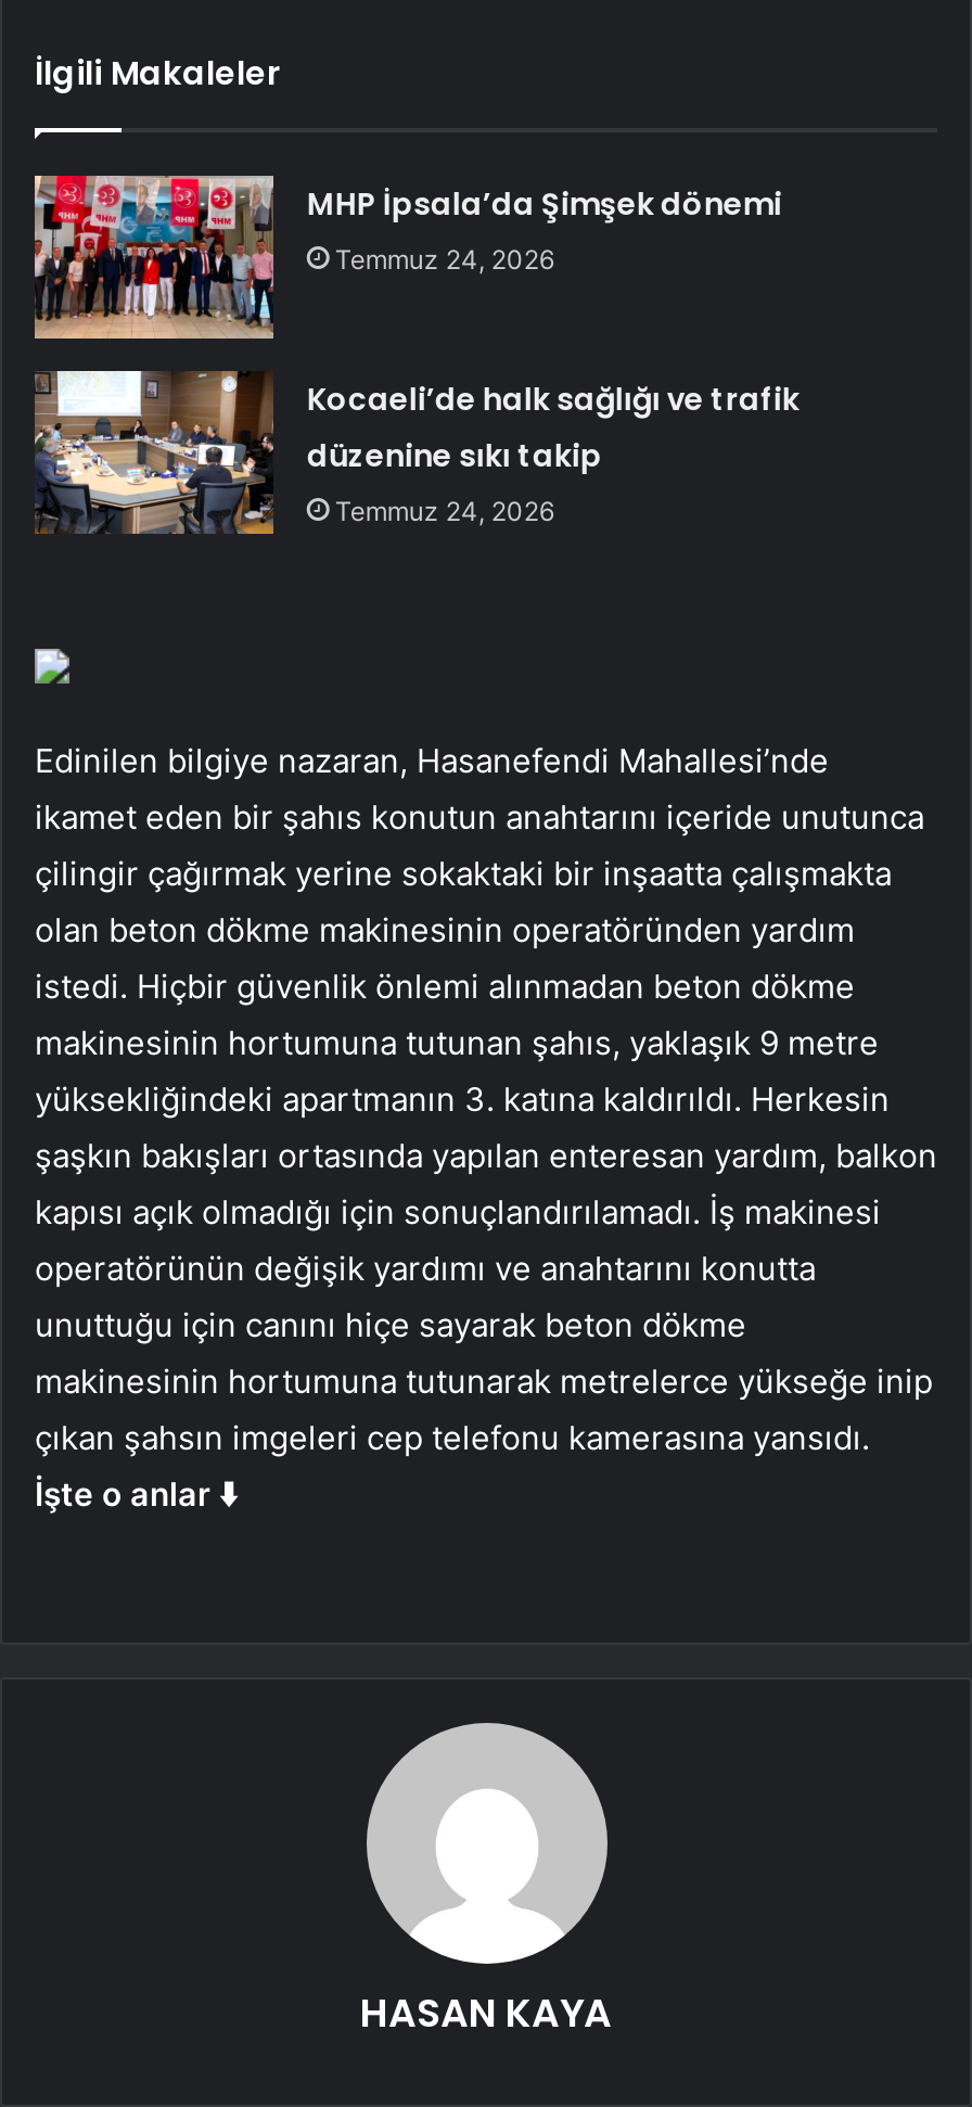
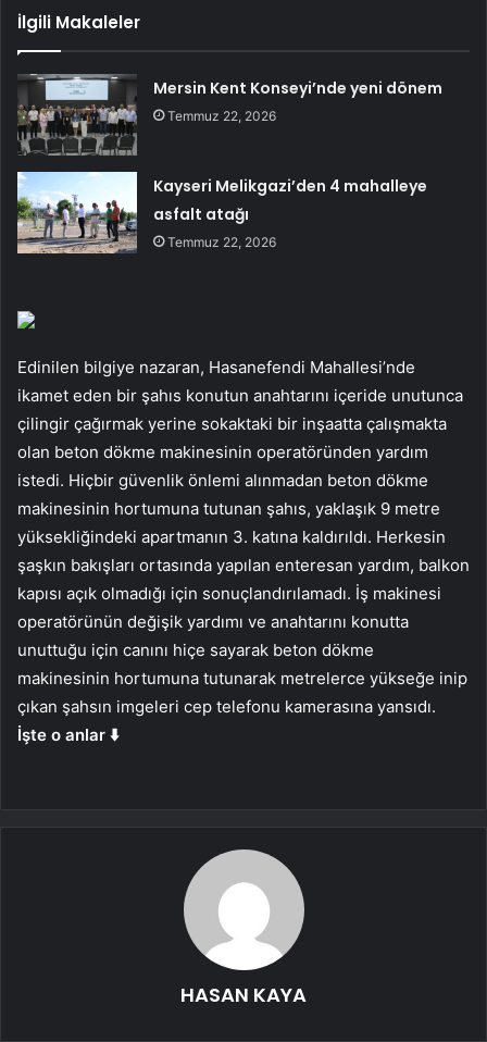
[33,174,782,341] [image] | MHP İpsala’da Şimşek dönemi | Temmuz 24, 2026 -> [17,73,443,156] [image] | Mersin Kent Konseyi’nde yeni dönem | Temmuz 22, 2026
[33,369,799,536] [image] | Kocaeli’de halk sağlığı ve trafik | düzenine sıkı takip | Temmuz 24, 2026 -> [16,171,428,255] [image] | Kayseri Melikgazi’den 4 mahalleye | asfalt atağı | Temmuz 22, 2026

